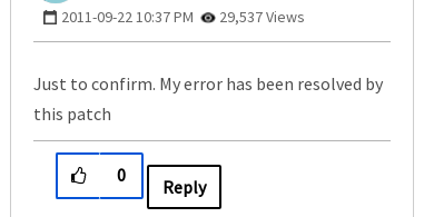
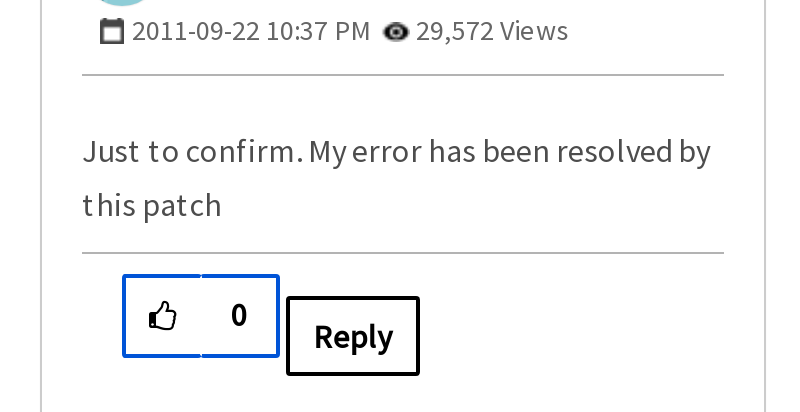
[61,7,305,27] 2011-09-22 10:37 PM 29,537 Views -> [132,12,570,48] 2011-09-22 10:37 PM 29,572 Views

